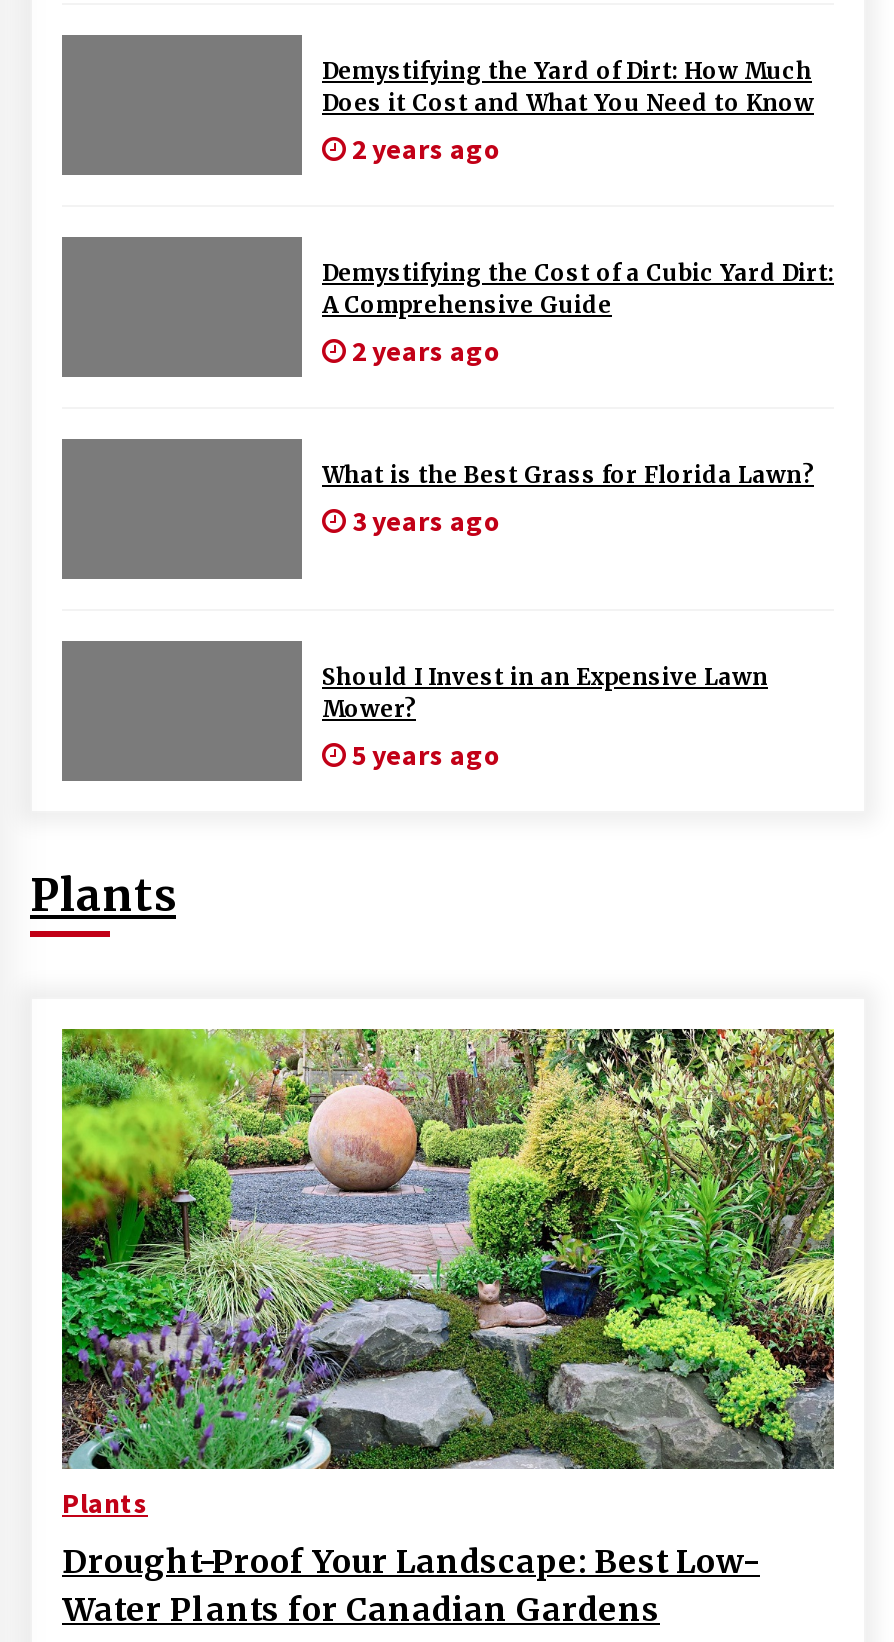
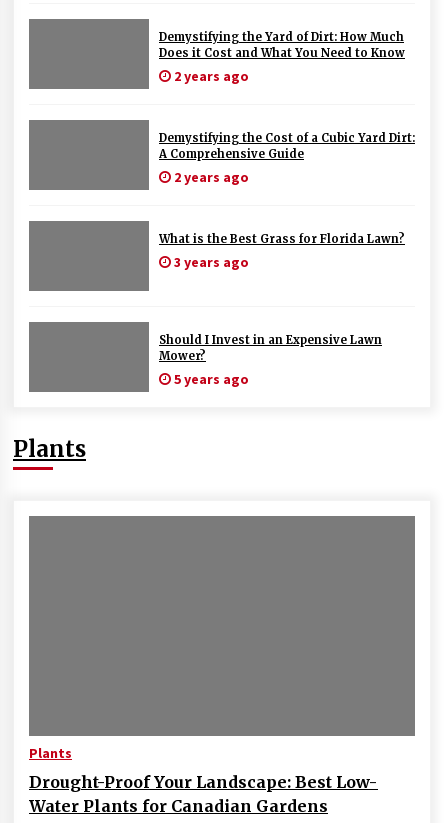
[60,1027,836,1471] [image] -> none

